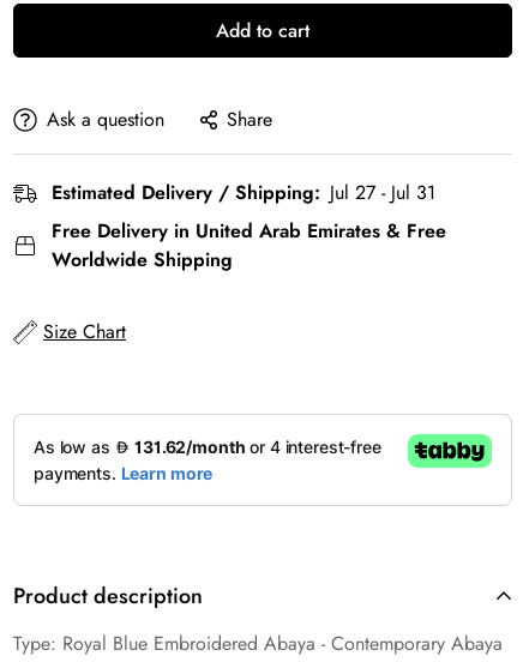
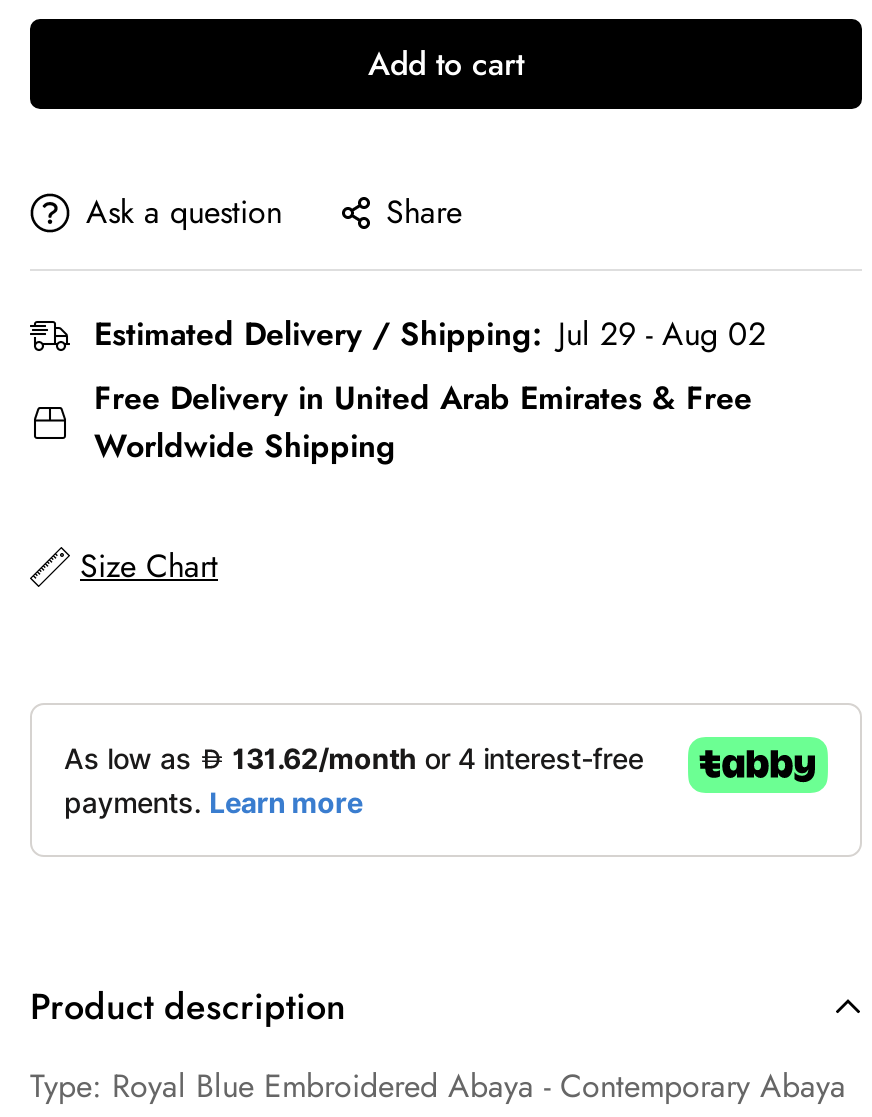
[52,179,435,206] Estimated Delivery / Shipping: Jul 27 - Jul 31 -> [94,311,766,357] Estimated Delivery / Shipping: Jul 29 - Aug 02

